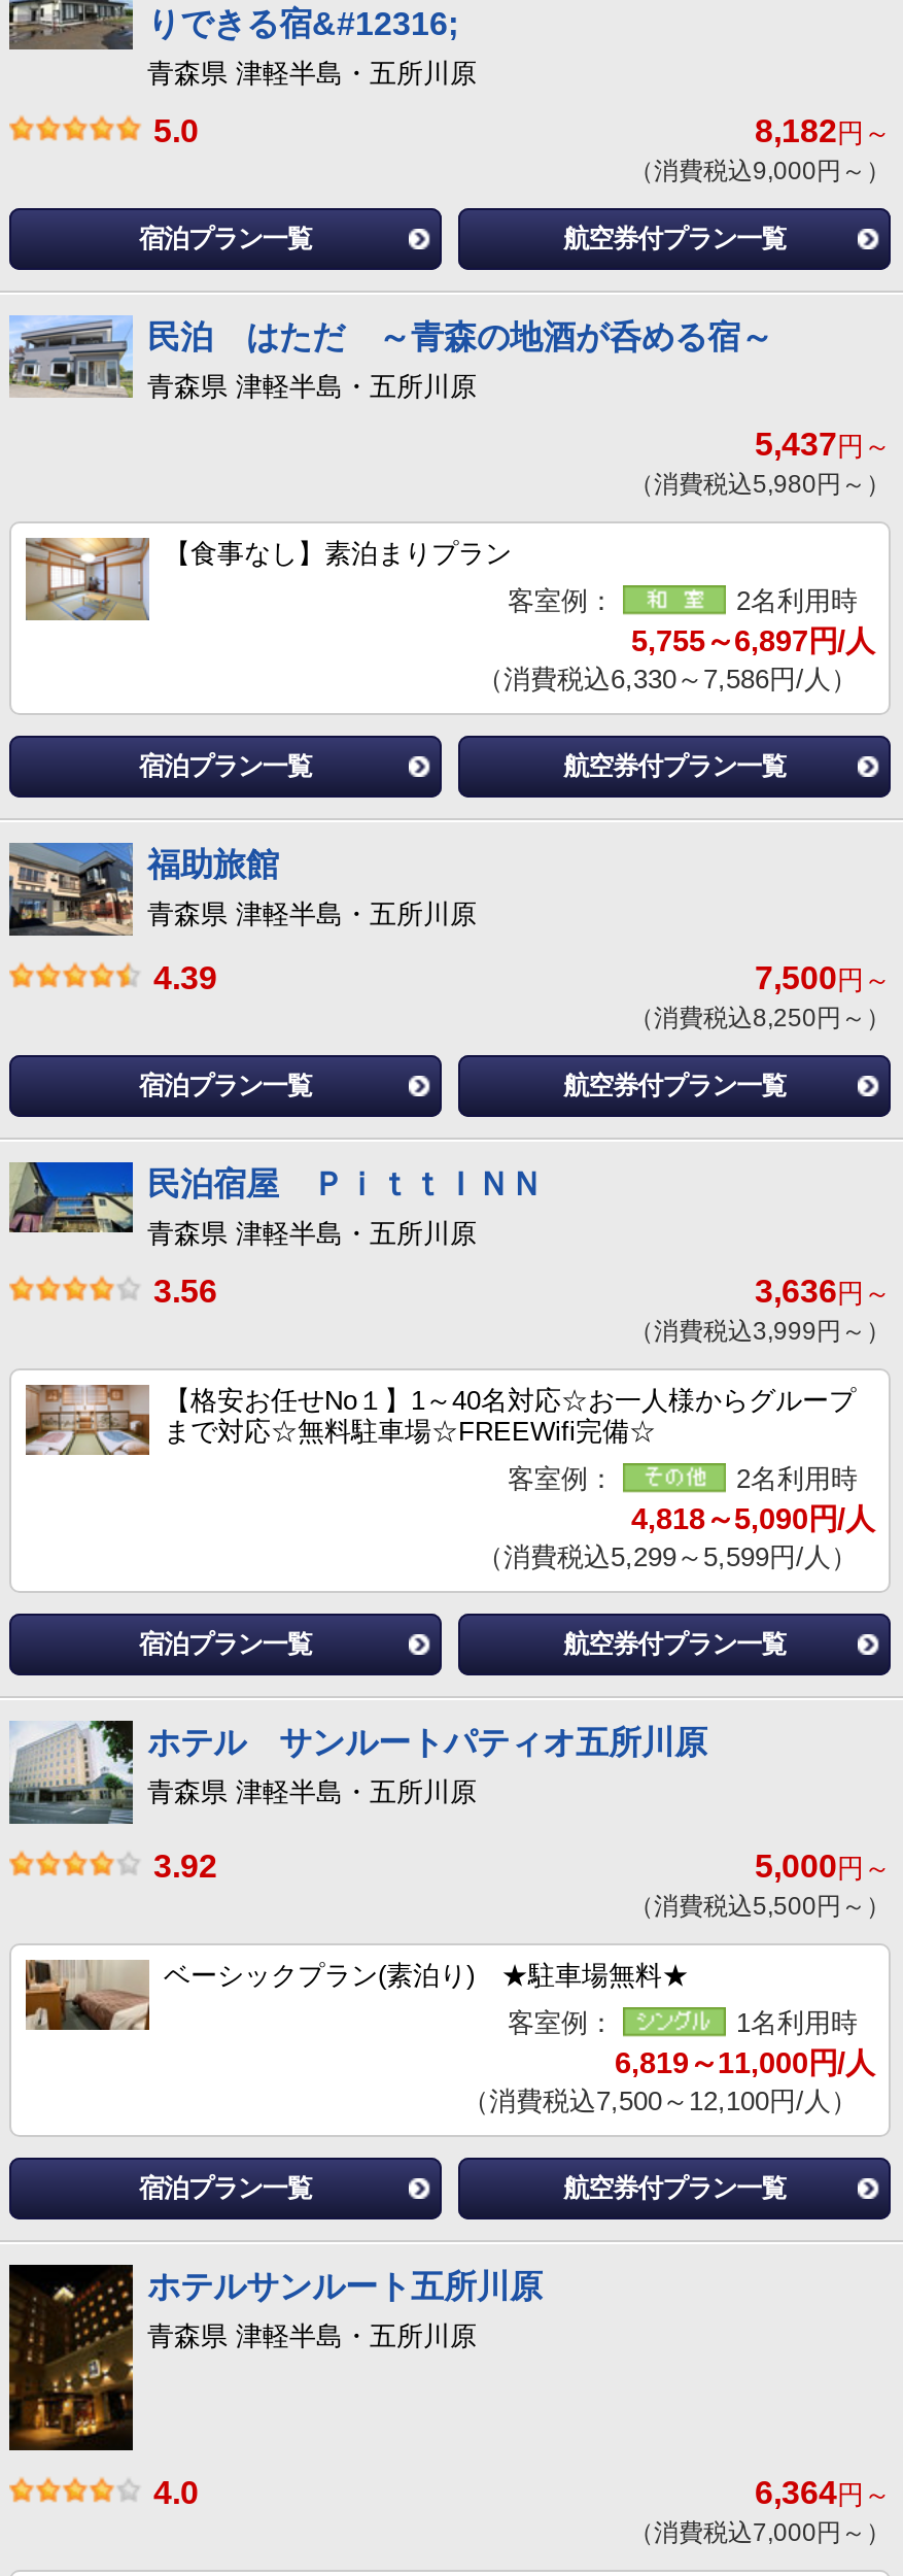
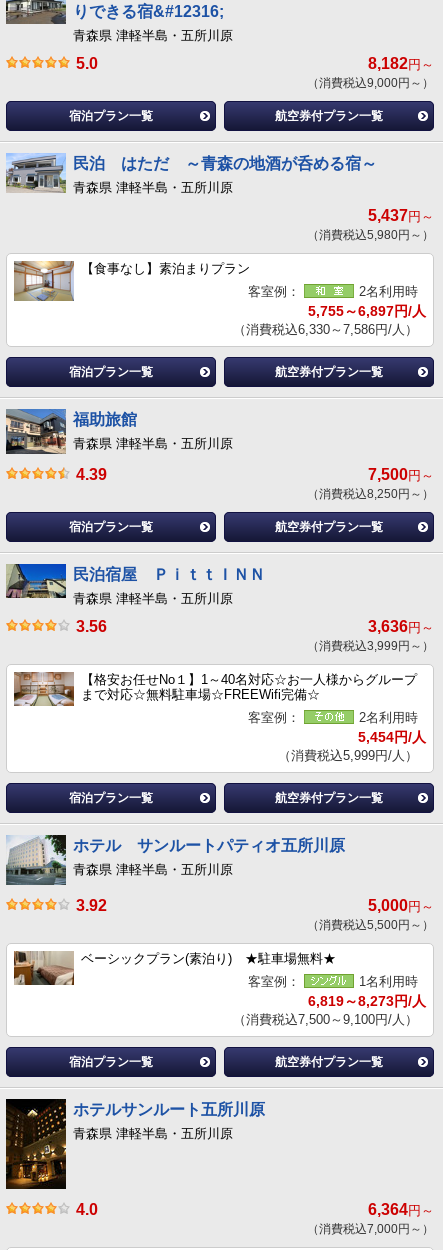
[477,1503,874,1573] 4,818～5,090円/人 | （消費税込5,299～5,599円/人） -> [278,729,426,763] 5,454円/人 | （消費税込5,999円/人）
[615,2047,874,2080] 6,819～11,000円/人 -> [308,993,426,1009] 6,819～8,273円/人
[462,2086,858,2117] （消費税込7,500～12,100円/人） -> [233,1012,418,1027] （消費税込7,500～9,100円/人）

